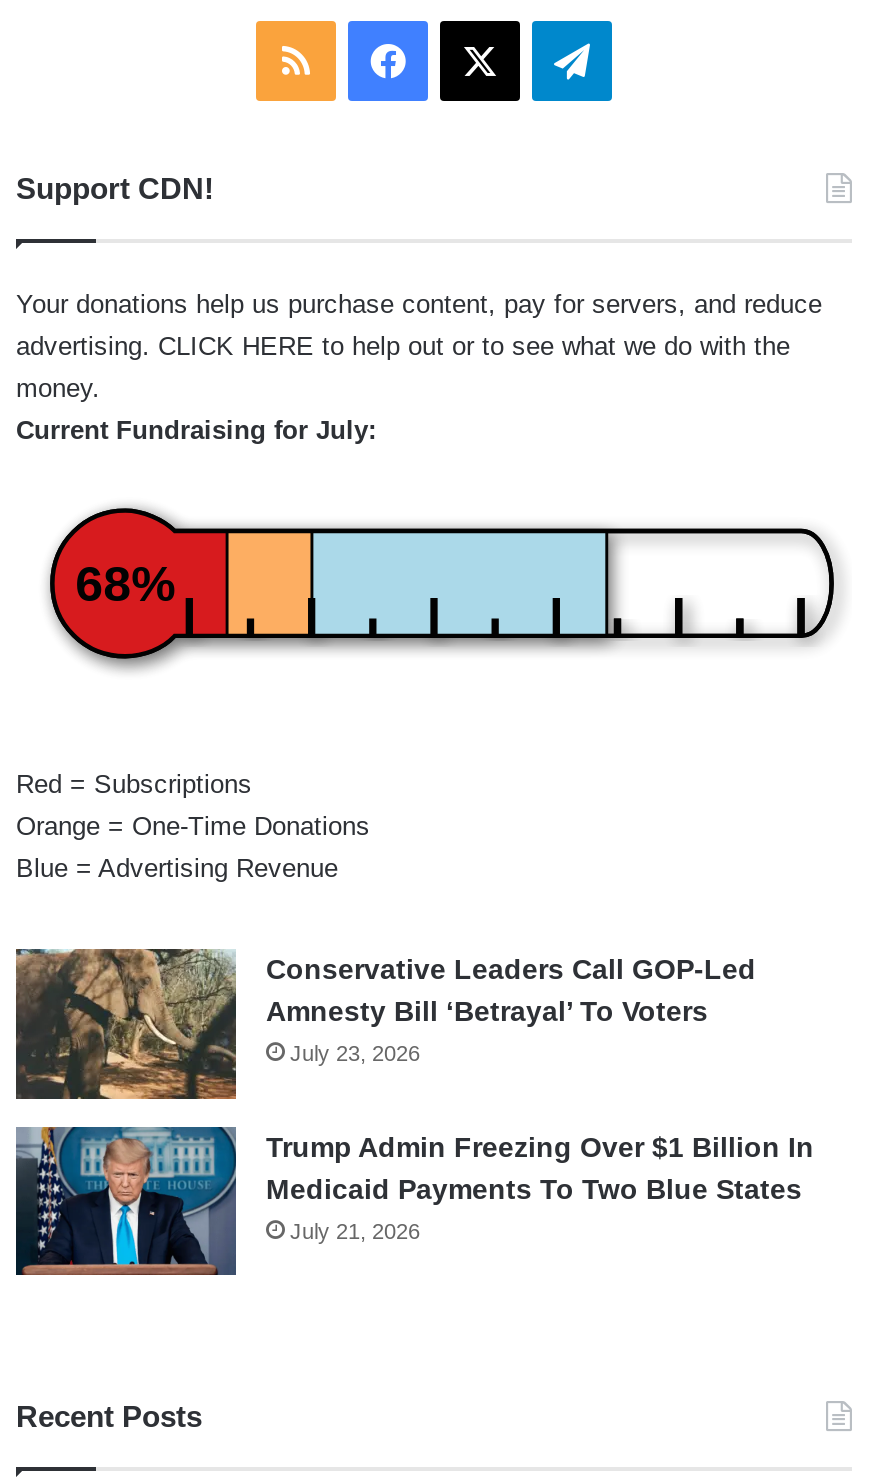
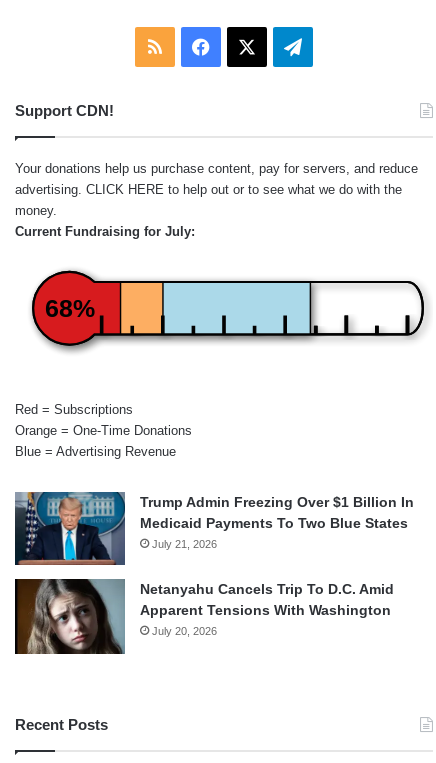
[16,948,756,1102] [image] | Conservative Leaders Call GOP-Led | Amnesty Bill ‘Betrayal’ To Voters | July 23, 2026 -> none
moved [14,1122,814,1276] -> [14,489,414,566]: [image] | Trump Admin Freezing Over $1 Billion In | Medicaid Payments To Two Blue States | July 21, 2026
none -> [15,578,394,655] [image] | Netanyahu Cancels Trip To D.C. Amid | Apparent Tensions With Washington | July 20, 2026

